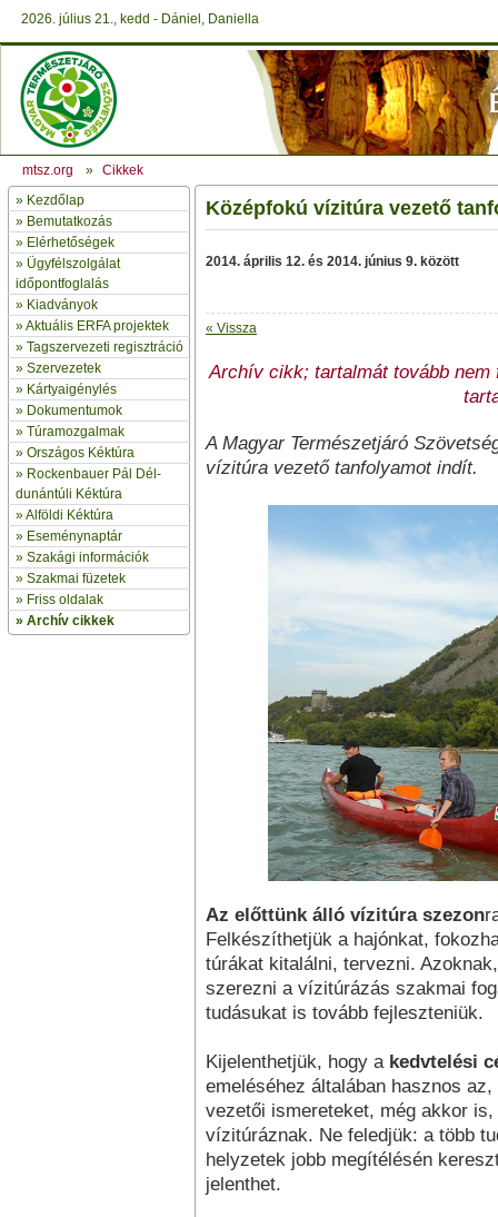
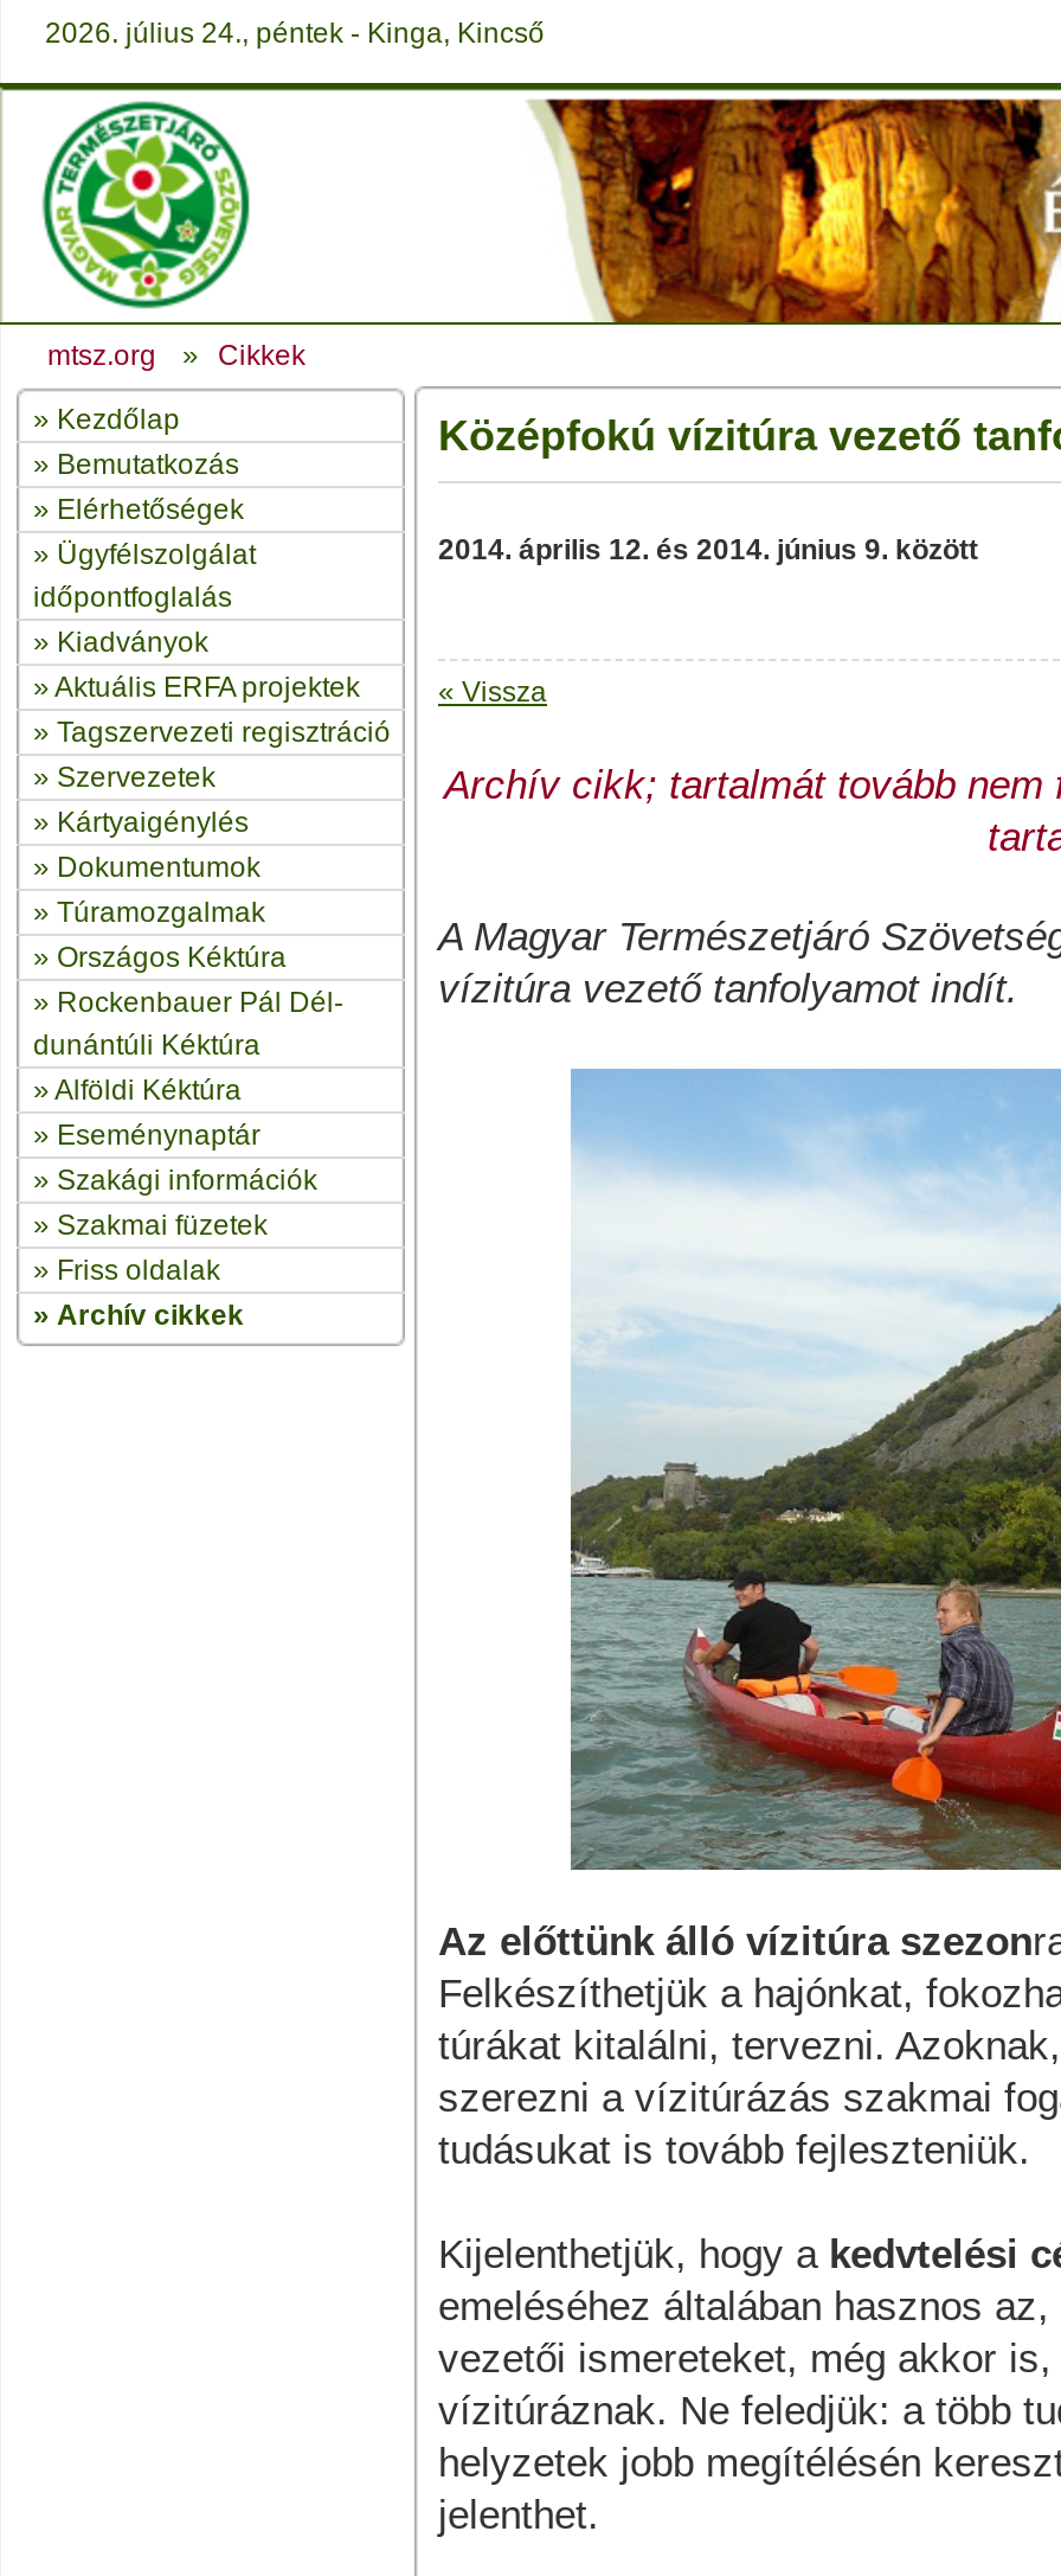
[21,11,259,27] 2026. július 21., kedd - Dániel, Daniella -> [45,17,545,50] 2026. július 24., péntek - Kinga, Kincső

